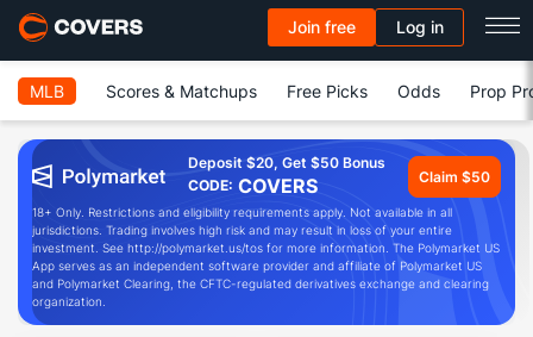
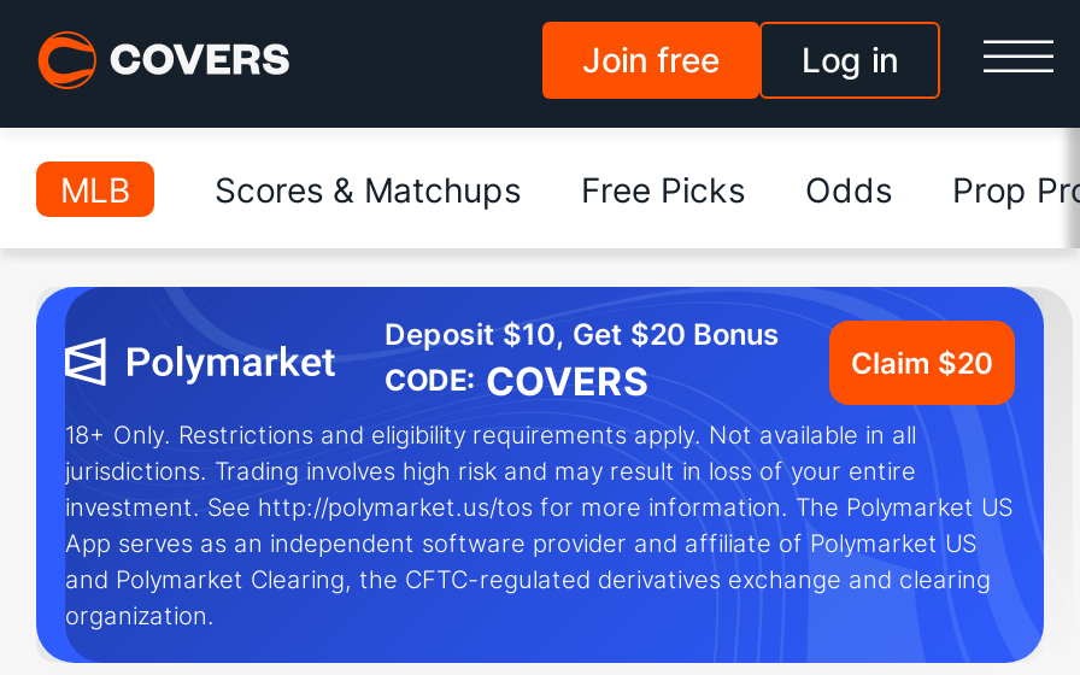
[188,154,385,171] Deposit $20, Get $50 Bonus -> [385,316,780,352] Deposit $10, Get $20 Bonus
[419,167,490,185] Claim $50 -> [851,344,993,380] Claim $20

